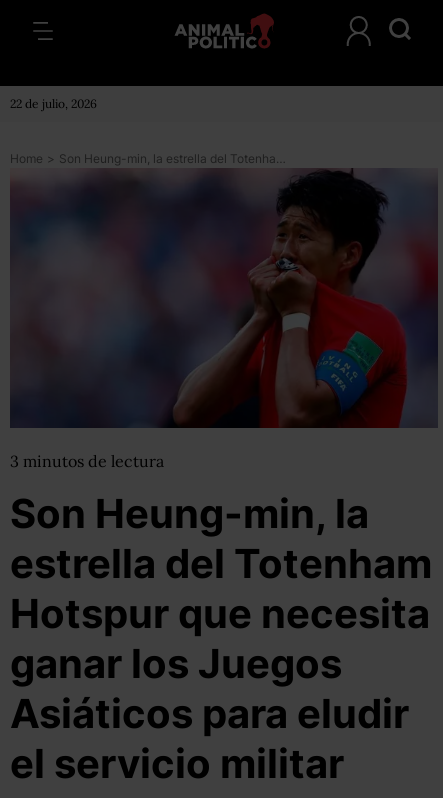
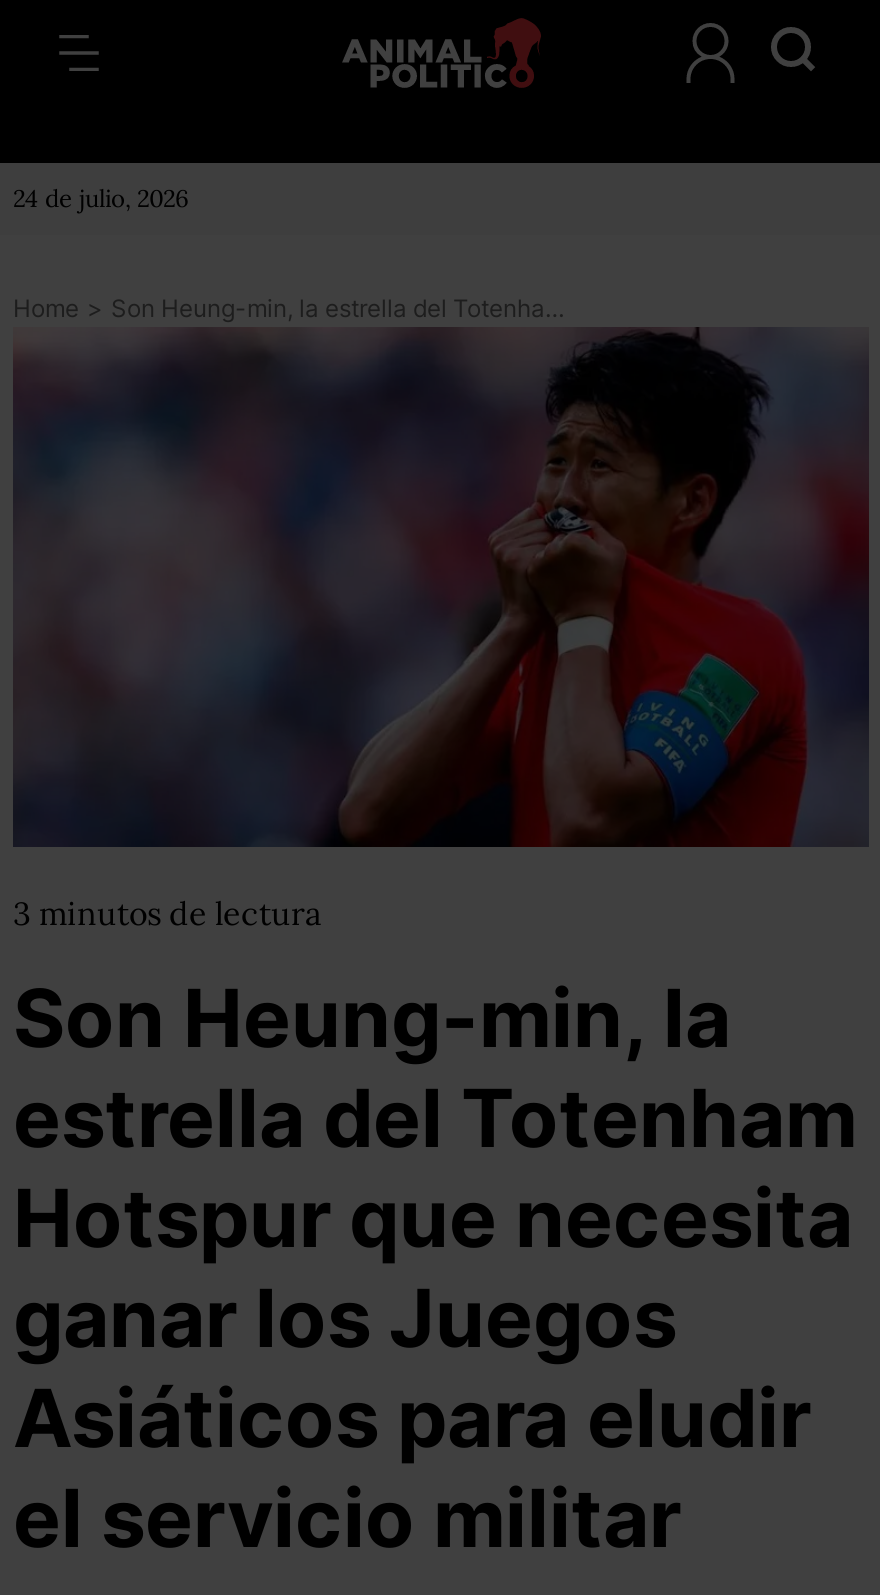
[10,96,97,111] 22 de julio, 2026 -> [13,183,189,213] 24 de julio, 2026

